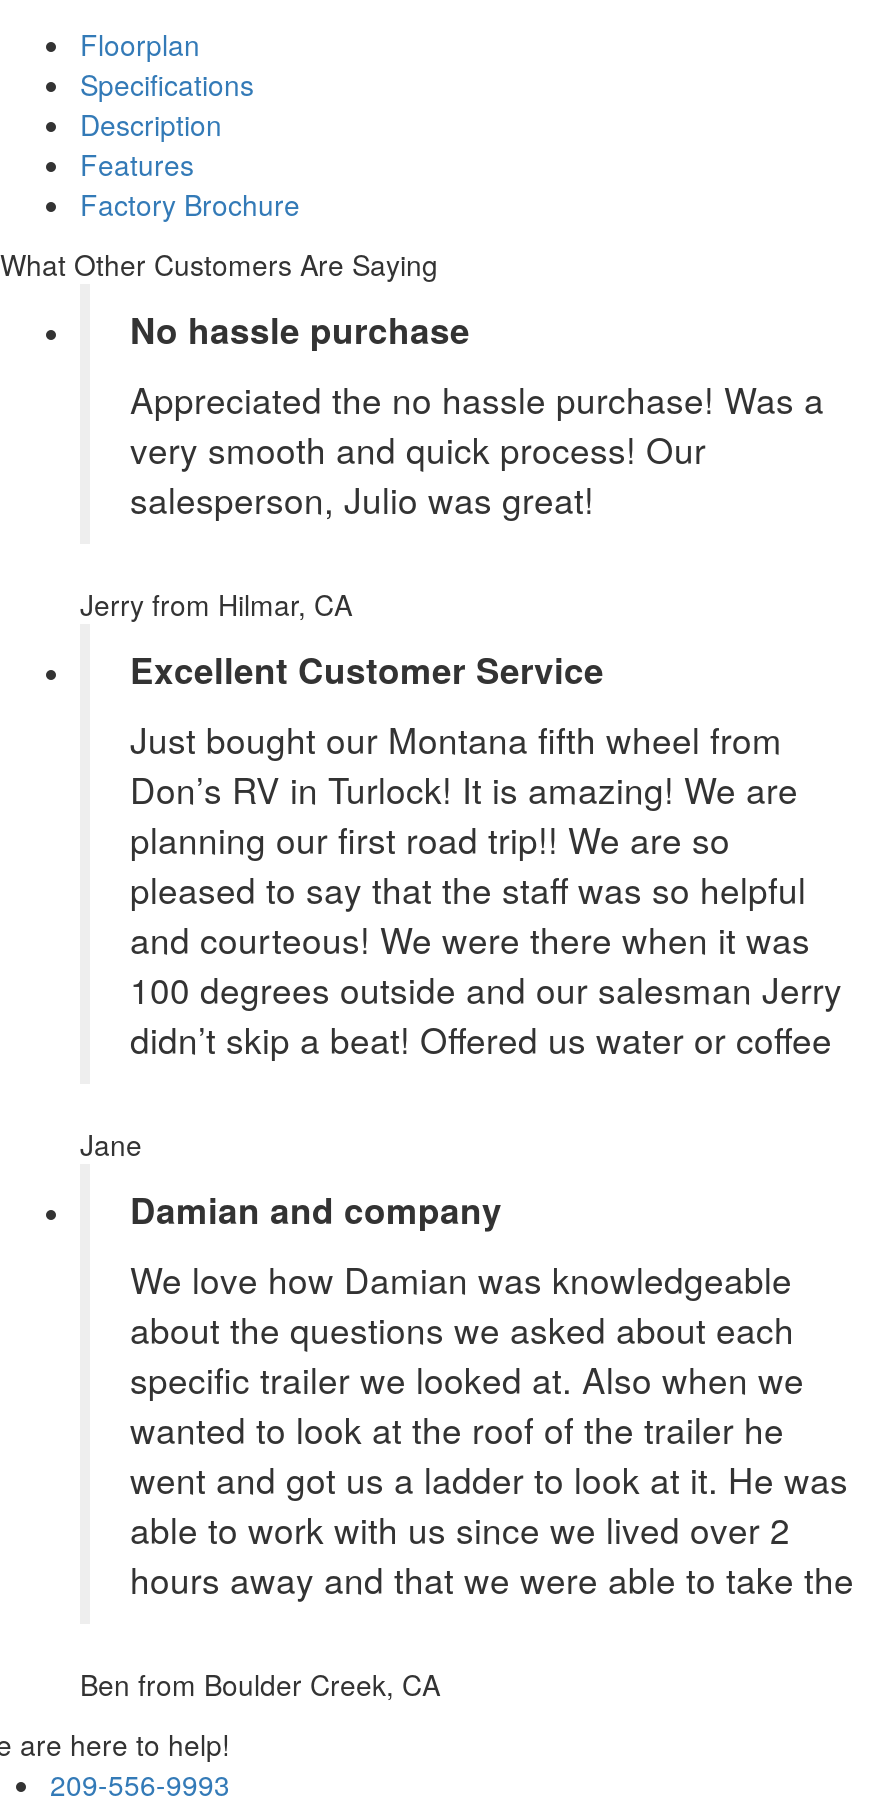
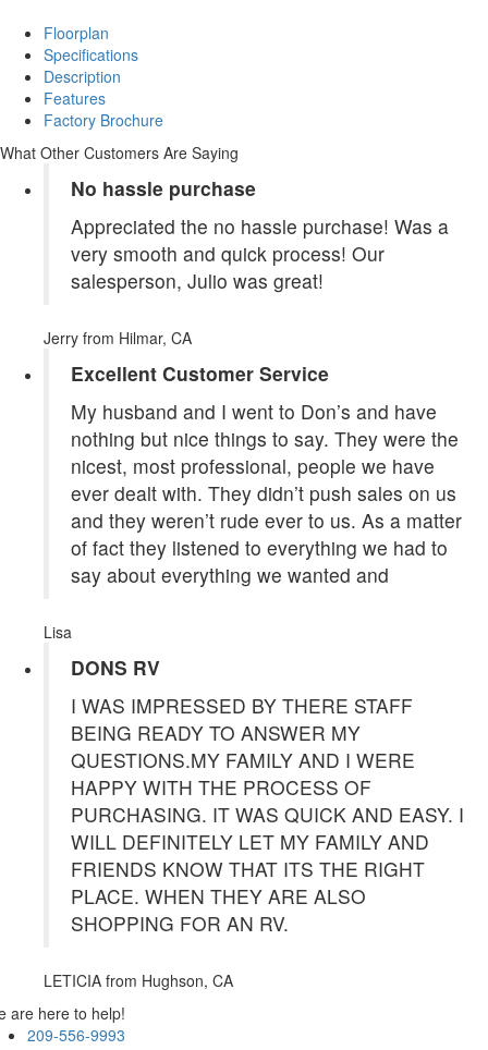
[130,713,842,1063] Just bought our Montana fifth wheel from | Don’s RV in Turlock! It is amazing! We are | planning our first road trip!! We are so | pleased to say that the staff was so helpful | and courteous! We were there when it was | 100 degrees outside and our salesman Jerry | didn’t skip a beat! Offered us water or coffee -> [71,397,462,588] My husband and I went to Don’s and have | nothing but nice things to say. They were the | nicest, most professional, people we have | ever dealt with. They didn’t push sales on us | and they weren’t rude ever to us. As a matter | of fact they listened to everything we had to | say about everything we wanted and
[80,1123,854,1603] Jane | Damian and company | We love how Damian was knowledgeable | about the questions we asked about each | specific trailer we looked at. Also when we | wanted to look at the roof of the trailer he | went and got us a ladder to look at it. He was | able to work with us since we lived over 2 | hours away and that we were able to take the -> [44,620,464,936] Lisa | DONS RV | I WAS IMPRESSED BY THERE STAFF | BEING READY TO ANSWER MY | QUESTIONS.MY FAMILY AND I WERE | HAPPY WITH THE PROCESS OF | PURCHASING. IT WAS QUICK AND EASY. I | WILL DEFINITELY LET MY FAMILY AND | FRIENDS KNOW THAT ITS THE RIGHT | PLACE. WHEN THEY ARE ALSO | SHOPPING FOR AN RV.
[80,1663,440,1703] Ben from Boulder Creek, CA -> [44,969,233,991] LETICIA from Hughson, CA

